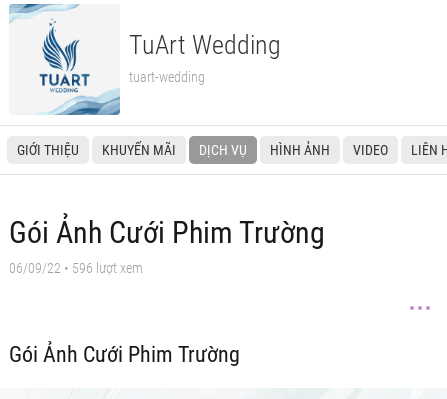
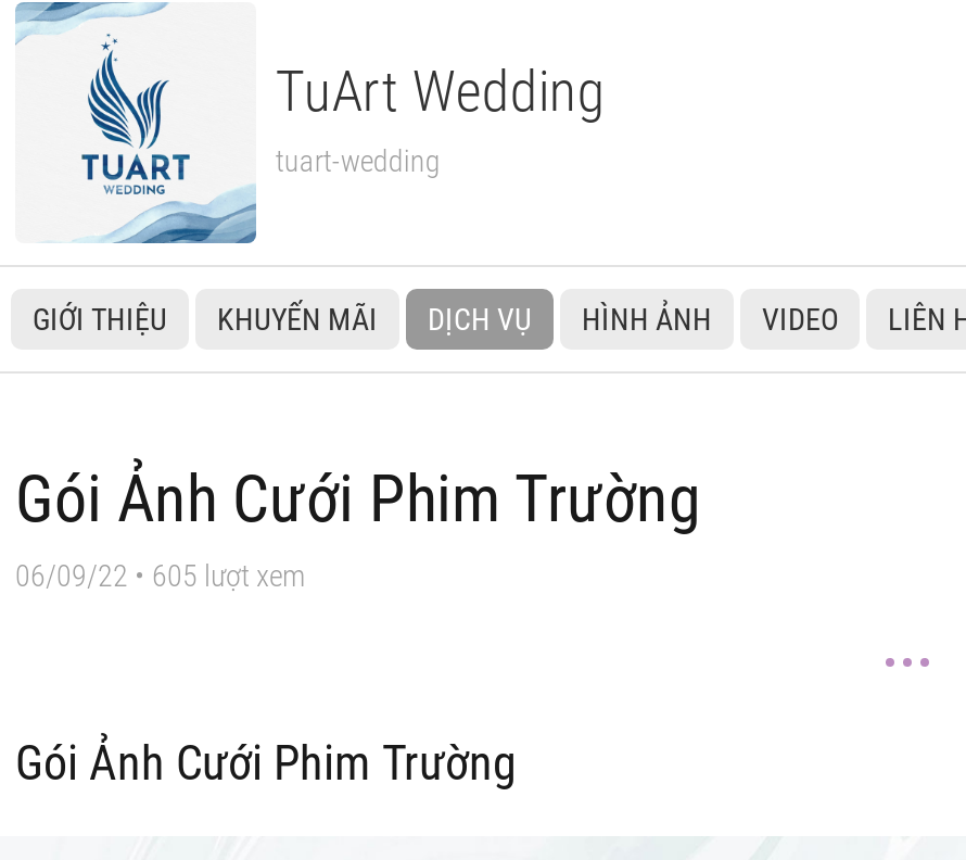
[9,260,143,276] 06/09/22 • 596 lượt xem -> [15,559,306,594] 06/09/22 • 605 lượt xem

